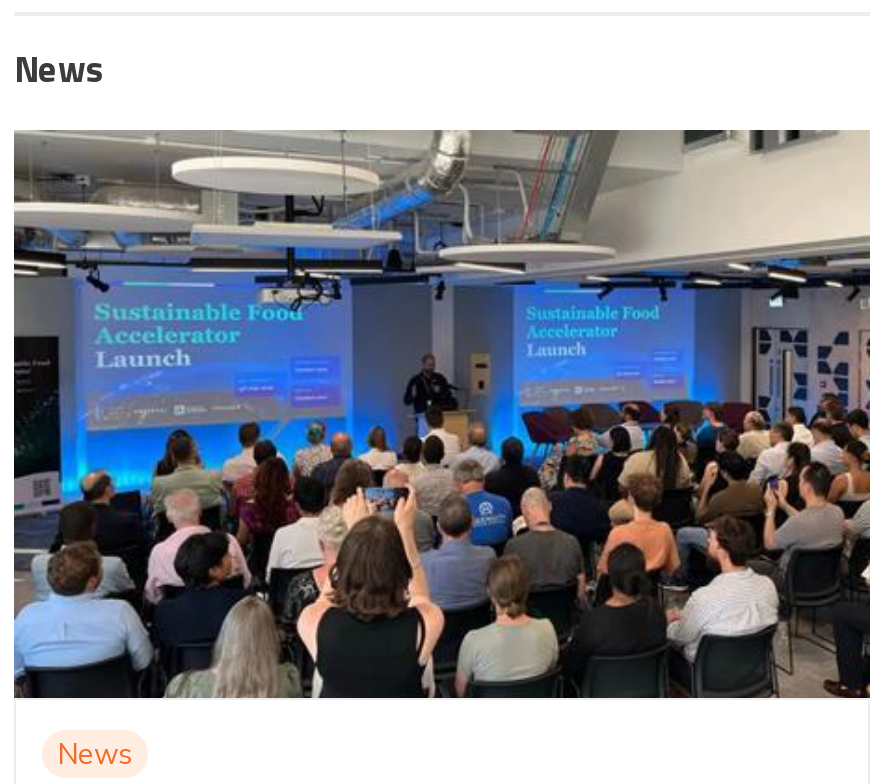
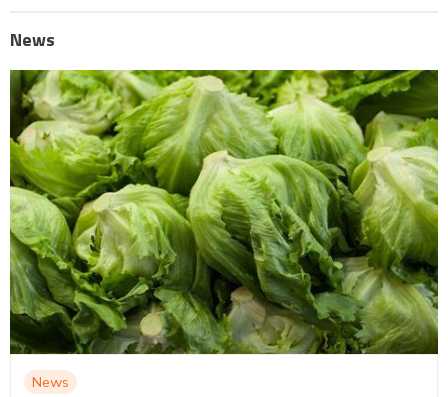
[12,128,872,700] [image] -> [9,69,439,355] [image]

